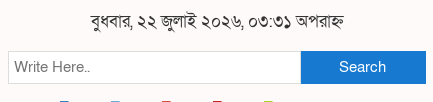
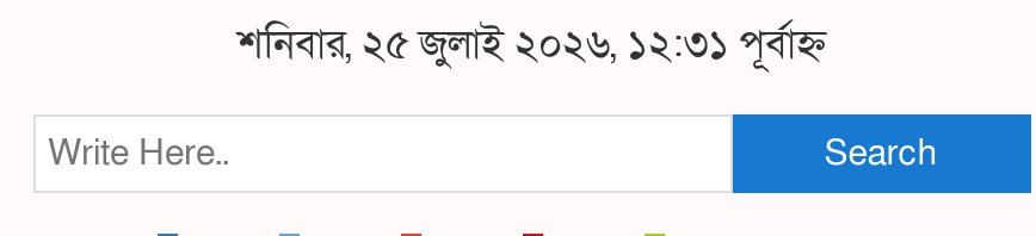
[90,10,343,33] বুধবার, ২২ জুলাই ২০২৬, ০৩:৩১ অপরাহ্ন -> [238,17,827,72] শনিবার, ২৫ জুলাই ২০২৬, ১২:৩১ পূর্বাহ্ন

